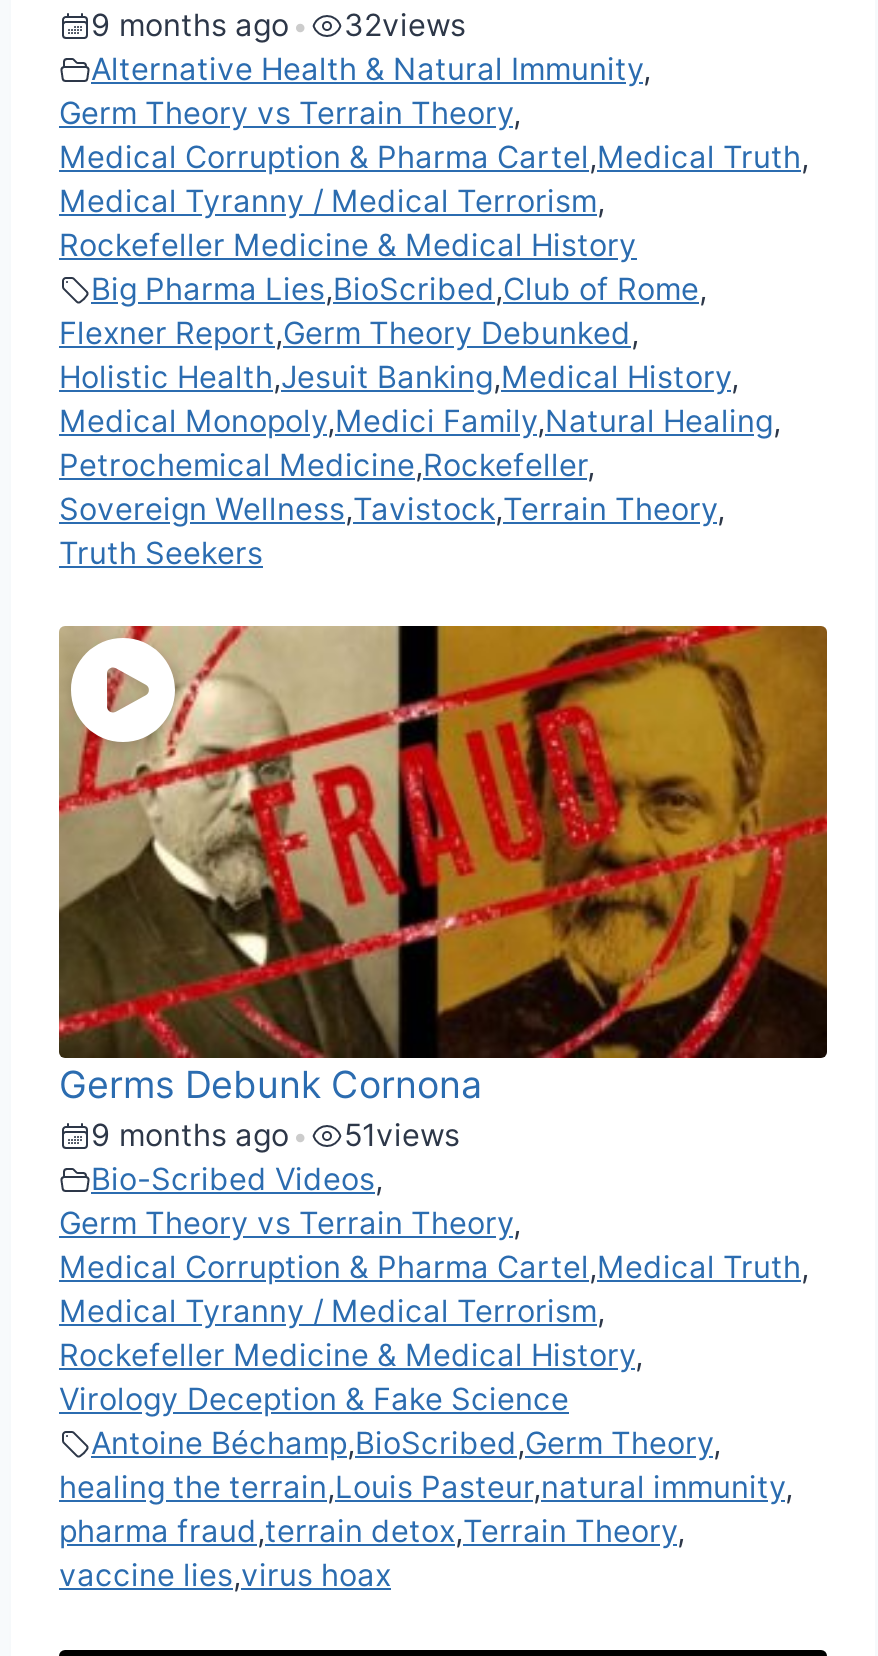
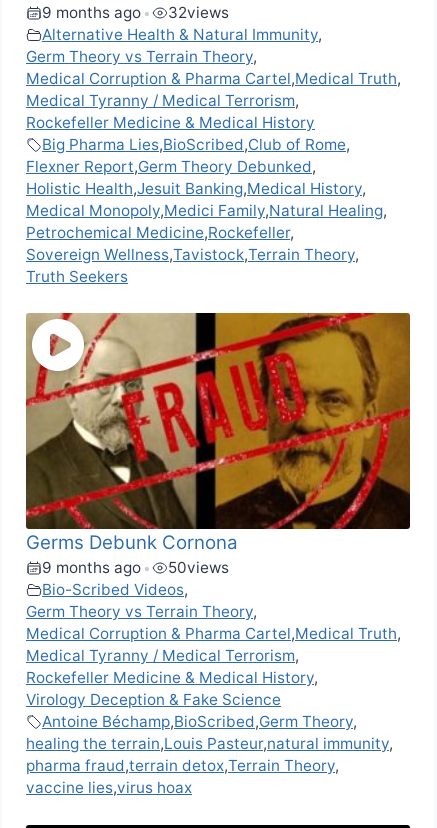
[91,1116,460,1154] 9 months ago • 51views -> [42,558,229,577] 9 months ago • 50views

